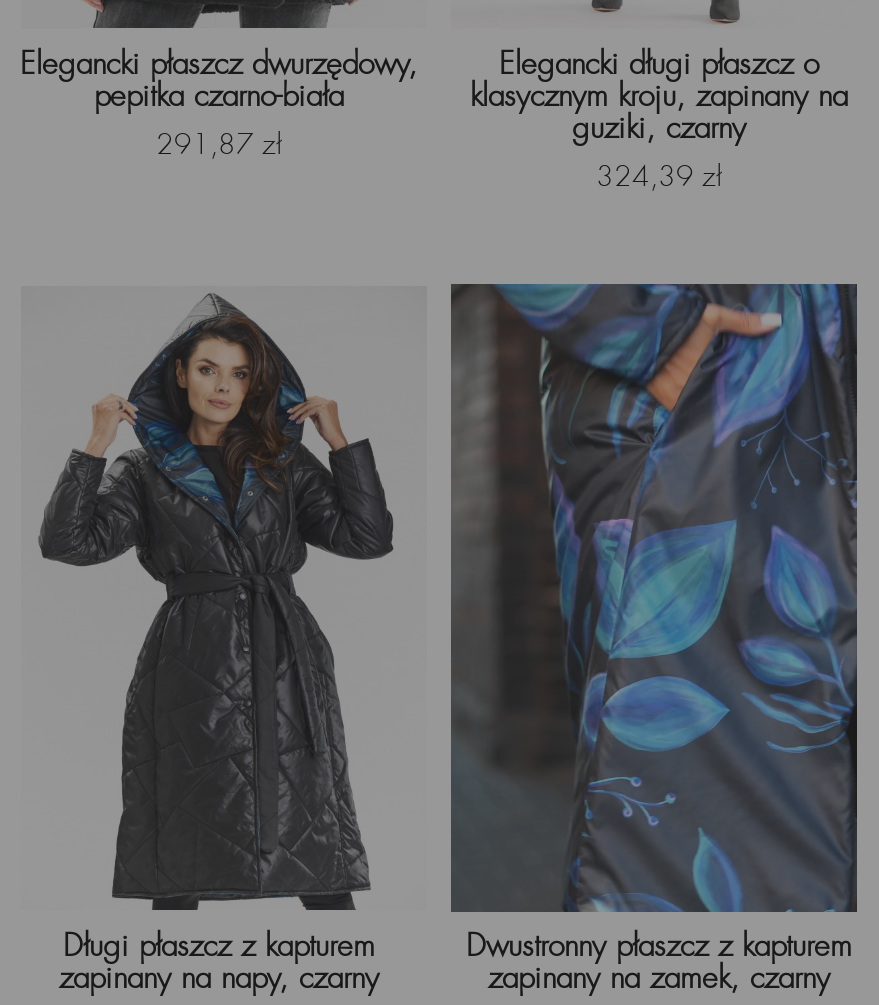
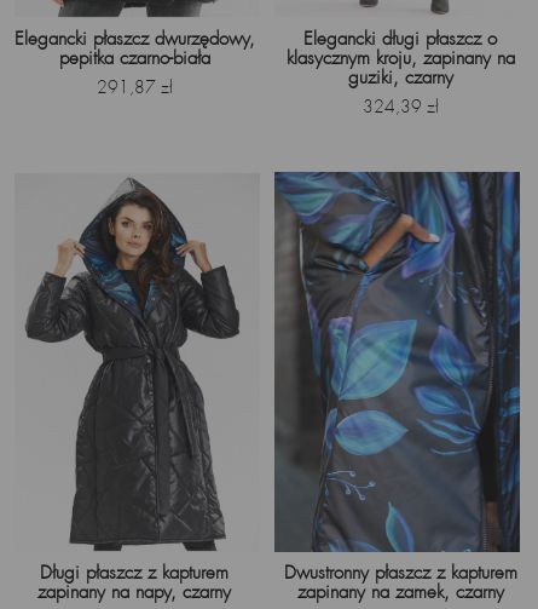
[451,282,859,914] [image] -> [274,171,521,553] [image]

